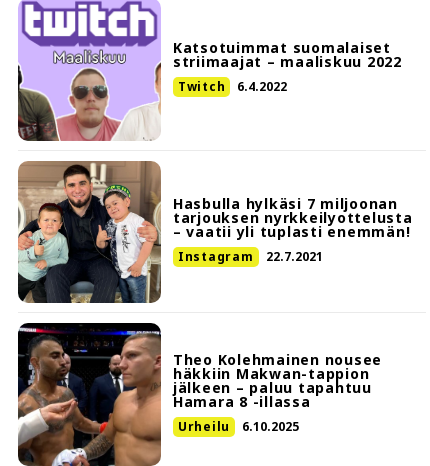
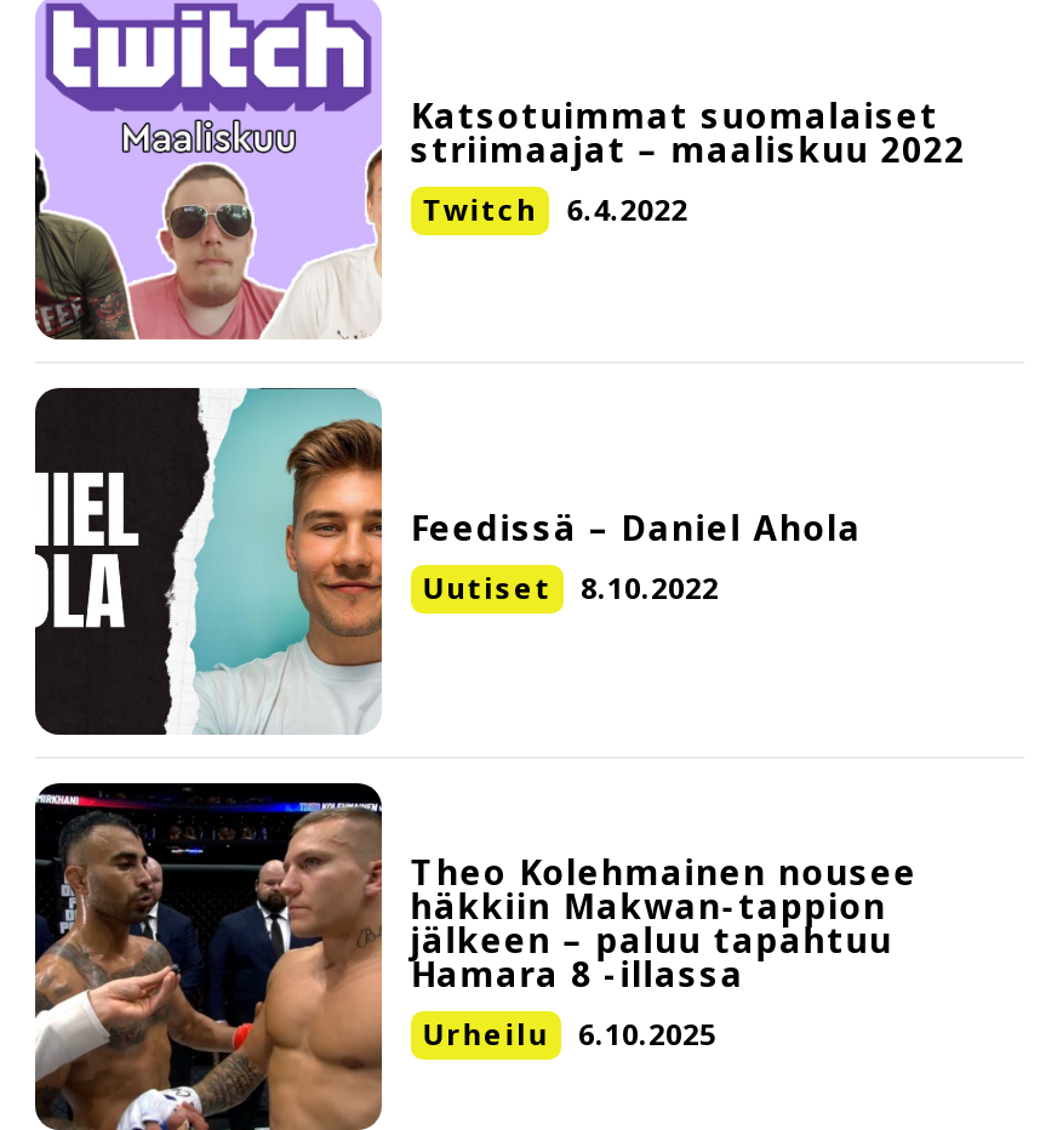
[17,160,412,304] [image] | Hasbulla hylkäsi 7 miljoonan | tarjouksen nyrkkeilyottelusta | – vaatii yli tuplasti enemmän! | Instagram | 22.7.2021 -> [33,386,862,737] [image] | Feedissä – Daniel Ahola | Uutiset | 8.10.2022

